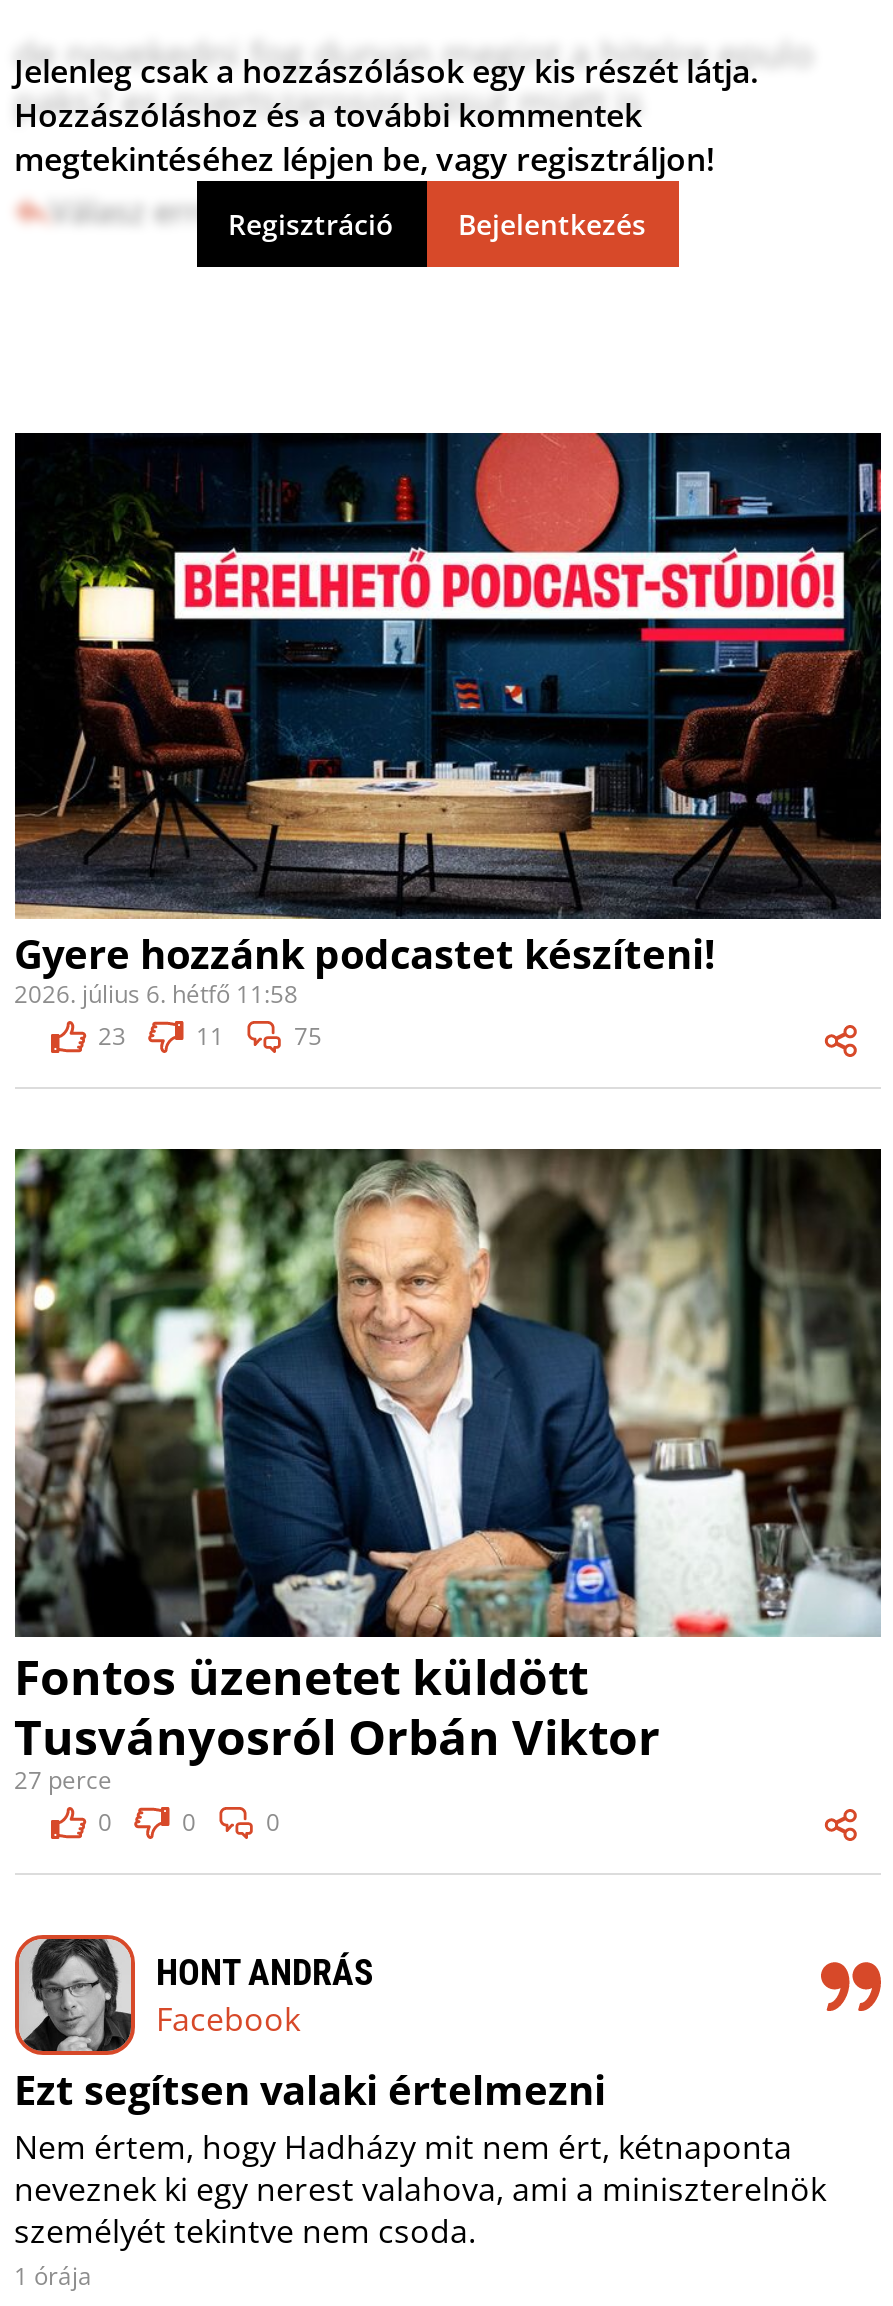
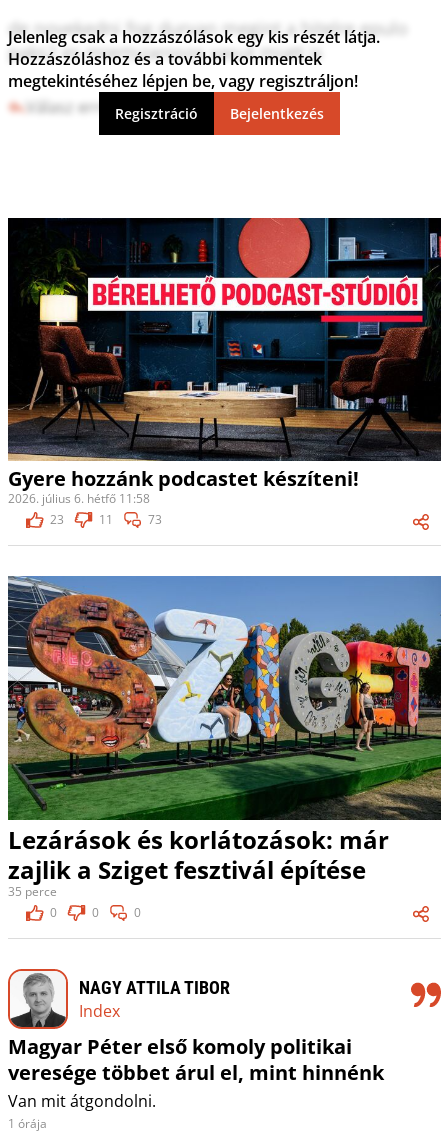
[294,1020,322,1054] 75 -> [147,511,161,528] 73
[13,1147,883,1797] [image] | Fontos üzenetet küldött | Tusványosról Orbán Viktor | 27 perce -> [7,575,442,900] [image] | Lezárások és korlátozások: már | zajlik a Sziget fesztivál építése | 35 perce
[14,1937,826,2253] [image] | HONT ANDRÁS | Facebook | Ezt segítsen valaki értelmezni | Nem értem, hogy Hadházy mit nem ért, kétnaponta | neveznek ki egy nerest valahova, ami a miniszterelnök | személyét tekintve nem csoda. -> [7,971,383,1112] [image] | NAGY ATTILA TIBOR | Index | Magyar Péter első komoly politikai | veresége többet árul el, mint hinnénk | Van mit átgondolni.

